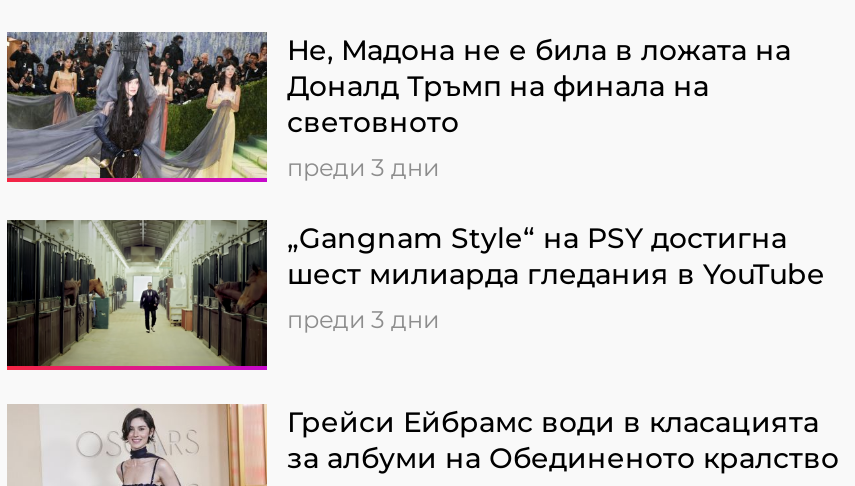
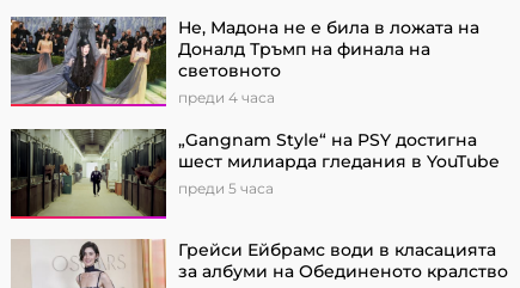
[287,153,439,183] преди 3 дни -> [178,89,275,107] преди 4 часа
[287,305,439,335] преди 3 дни -> [178,180,274,198] преди 5 часа

